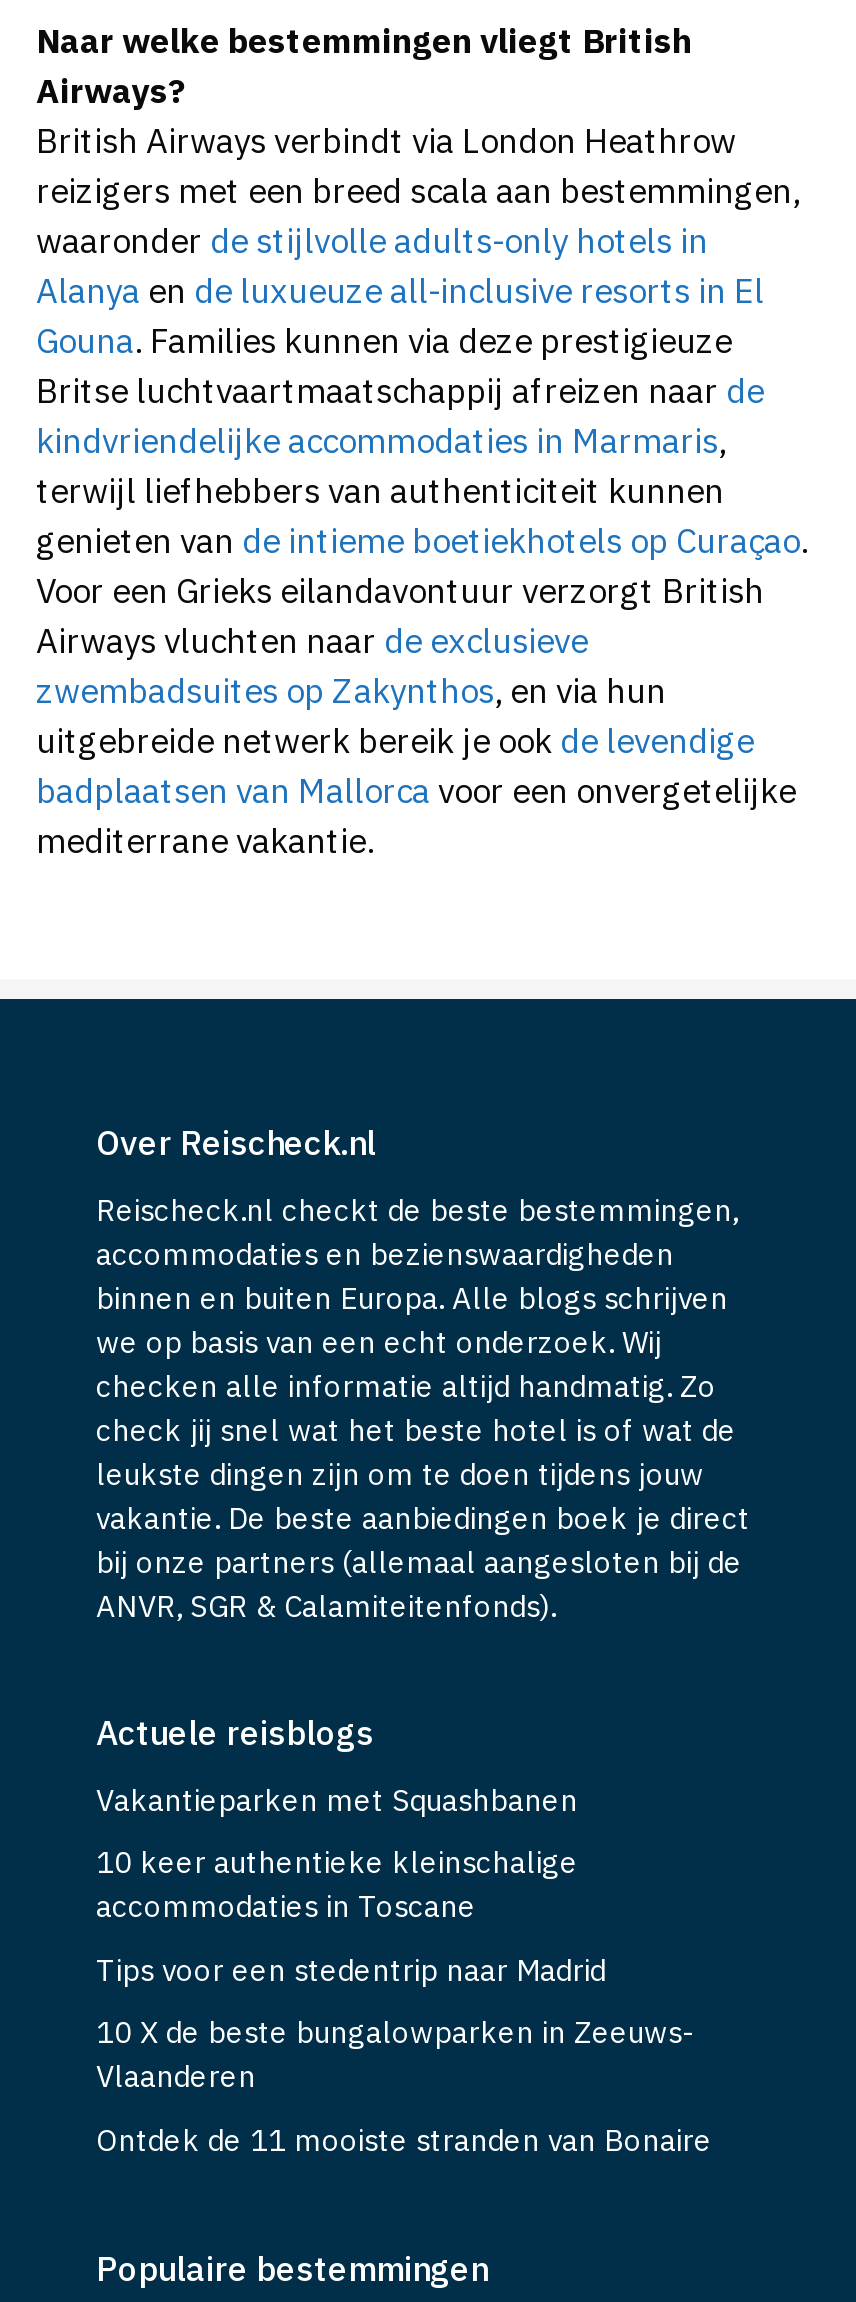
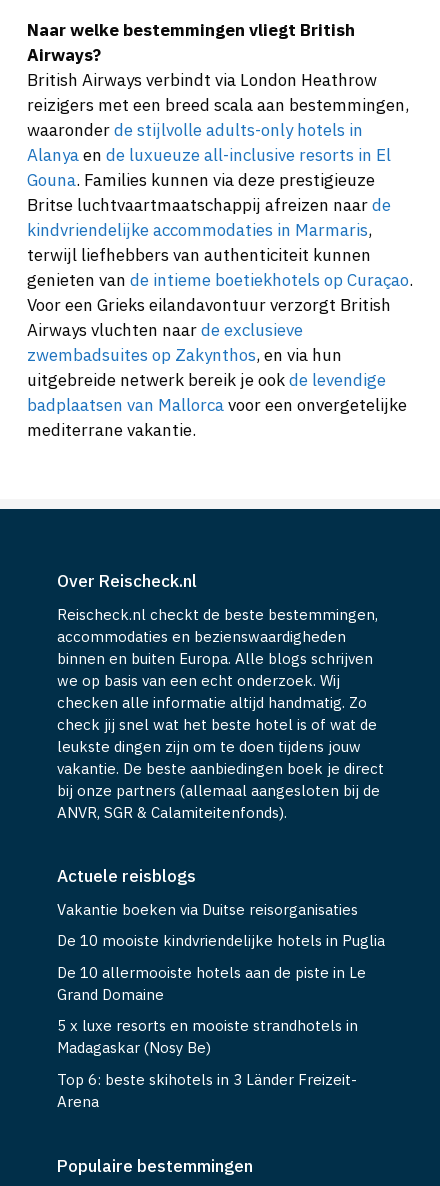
[96,1780,578,1818] Vakantieparken met Squashbanen -> [57,900,358,919] Vakantie boeken via Duitse reisorganisaties
[96,1843,578,1925] 10 keer authentieke kleinschalige | accommodaties in Toscane -> [57,931,385,950] De 10 mooiste kindvriendelijke hotels in Puglia
[96,1950,606,1988] Tips voor een stedentrip naar Madrid -> [57,963,366,1004] De 10 allermooiste hotels aan de piste in Le | Grand Domaine
[96,2013,694,2095] 10 X de beste bungalowparken in Zeeuws- | Vlaanderen -> [57,1016,358,1057] 5 x luxe resorts en mooiste strandhotels in | Madagaskar (Nosy Be)
[96,2120,712,2158] Ontdek de 11 mooiste stranden van Bonaire -> [57,1070,357,1111] Top 6: beste skihotels in 3 Länder Freizeit- | Arena

